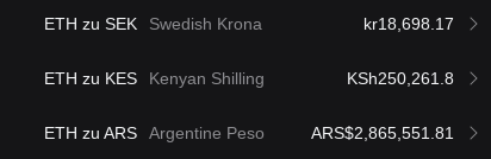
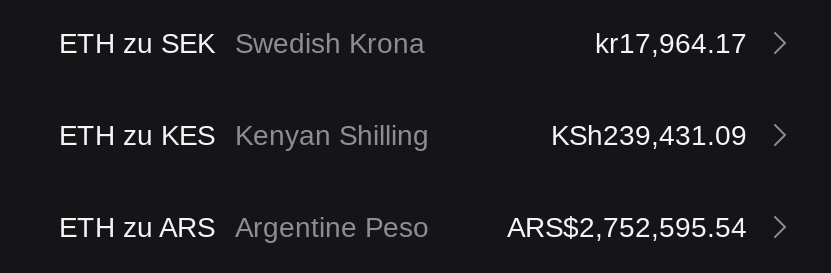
[363,14,454,33] kr18,698.17 -> [595,27,747,59] kr17,964.17
[347,69,454,88] KSh250,261.8 -> [551,119,747,151] KSh239,431.09
[311,123,454,142] ARS$2,865,551.81 -> [507,211,747,243] ARS$2,752,595.54

